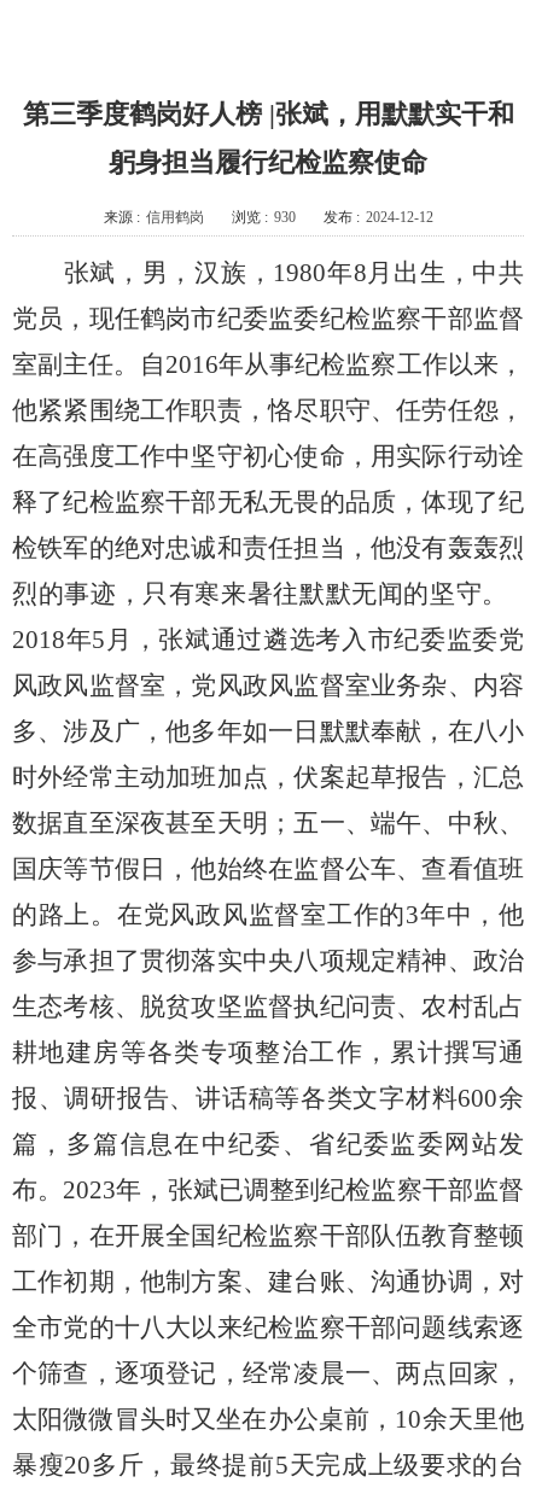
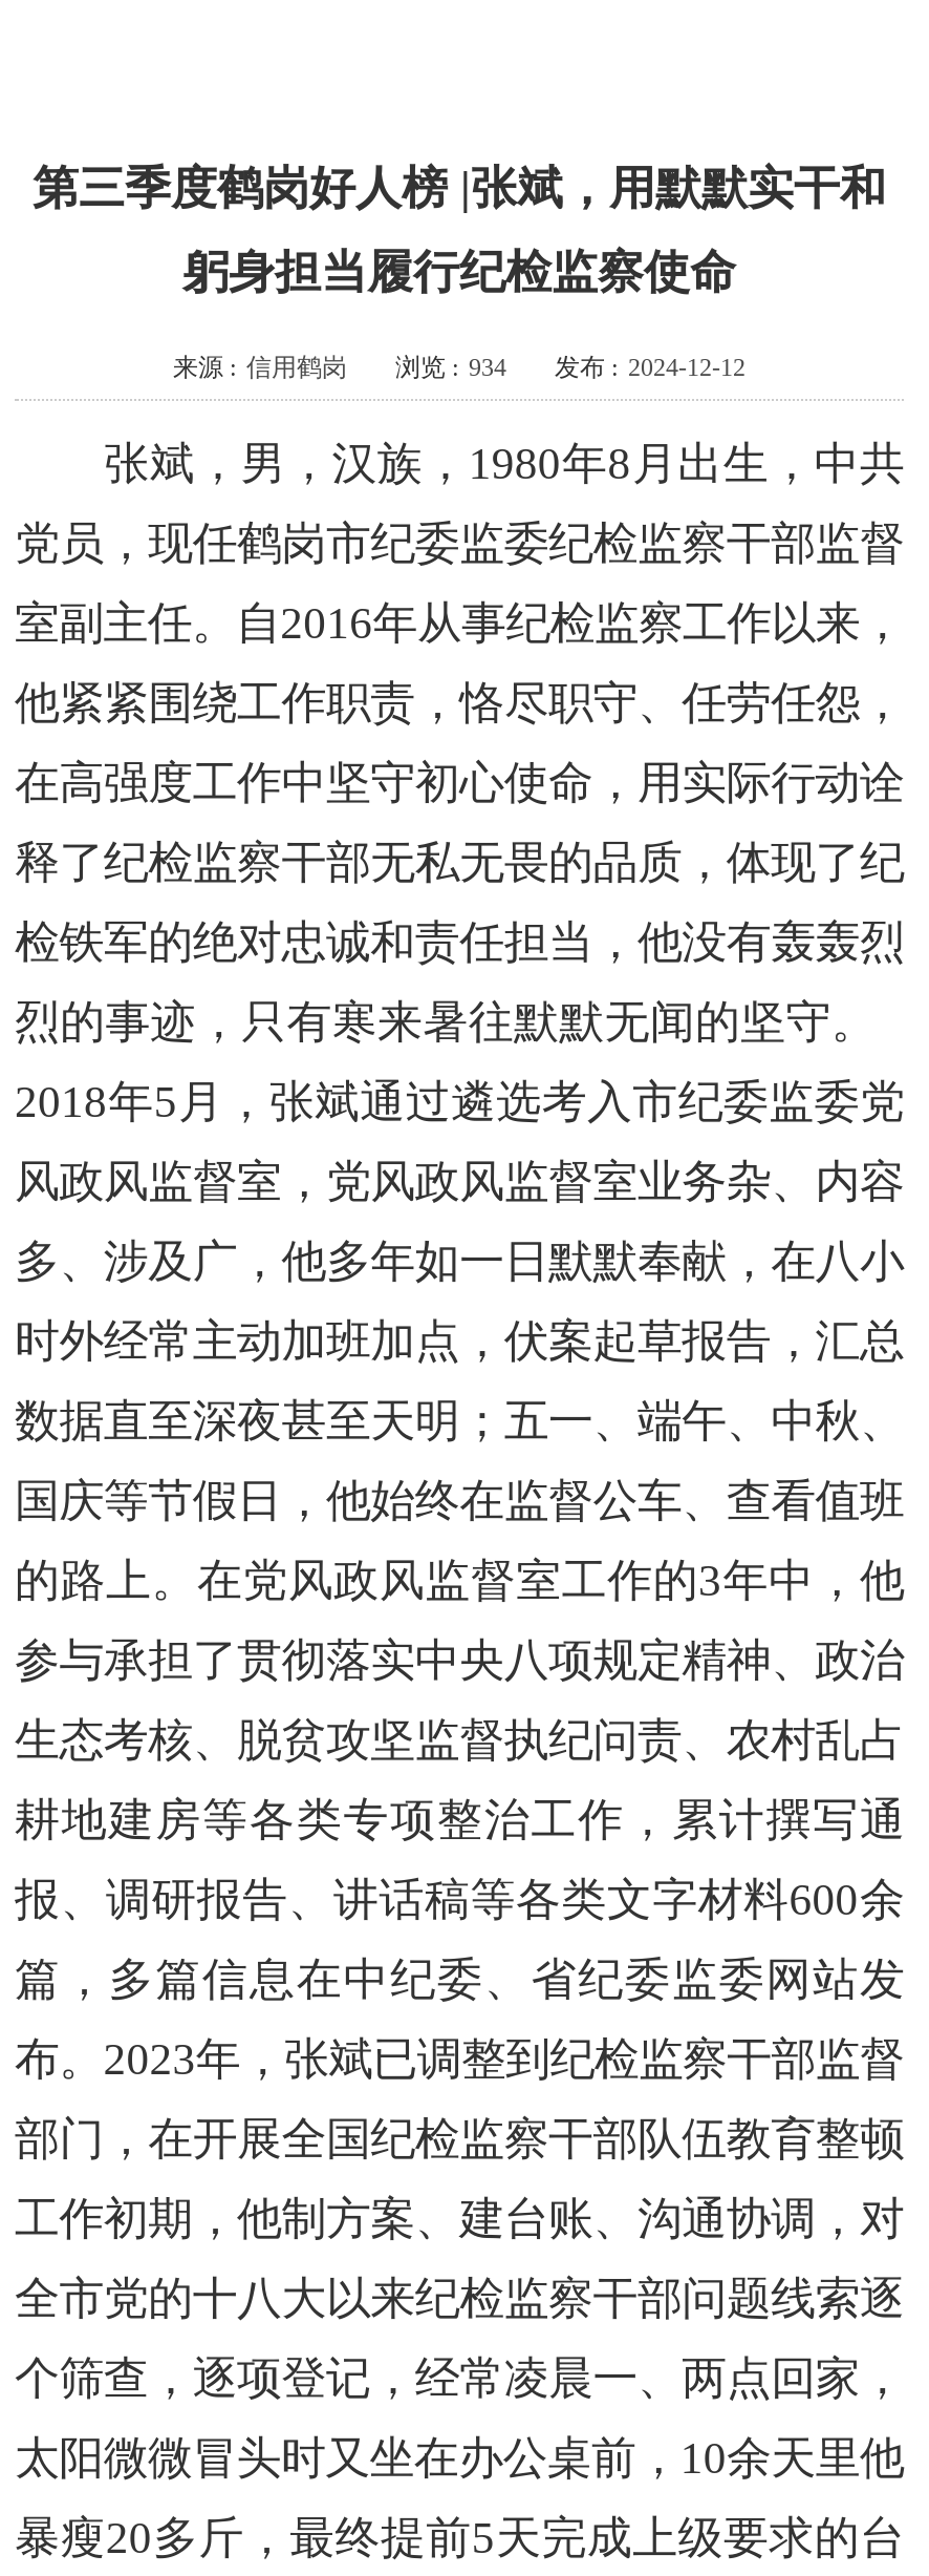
[103,209,433,226] 来源 : 信用鹤岗 浏览 : 930 发布 : 2024-12-12 -> [173,353,746,382] 来源 : 信用鹤岗 浏览 : 934 发布 : 2024-12-12

